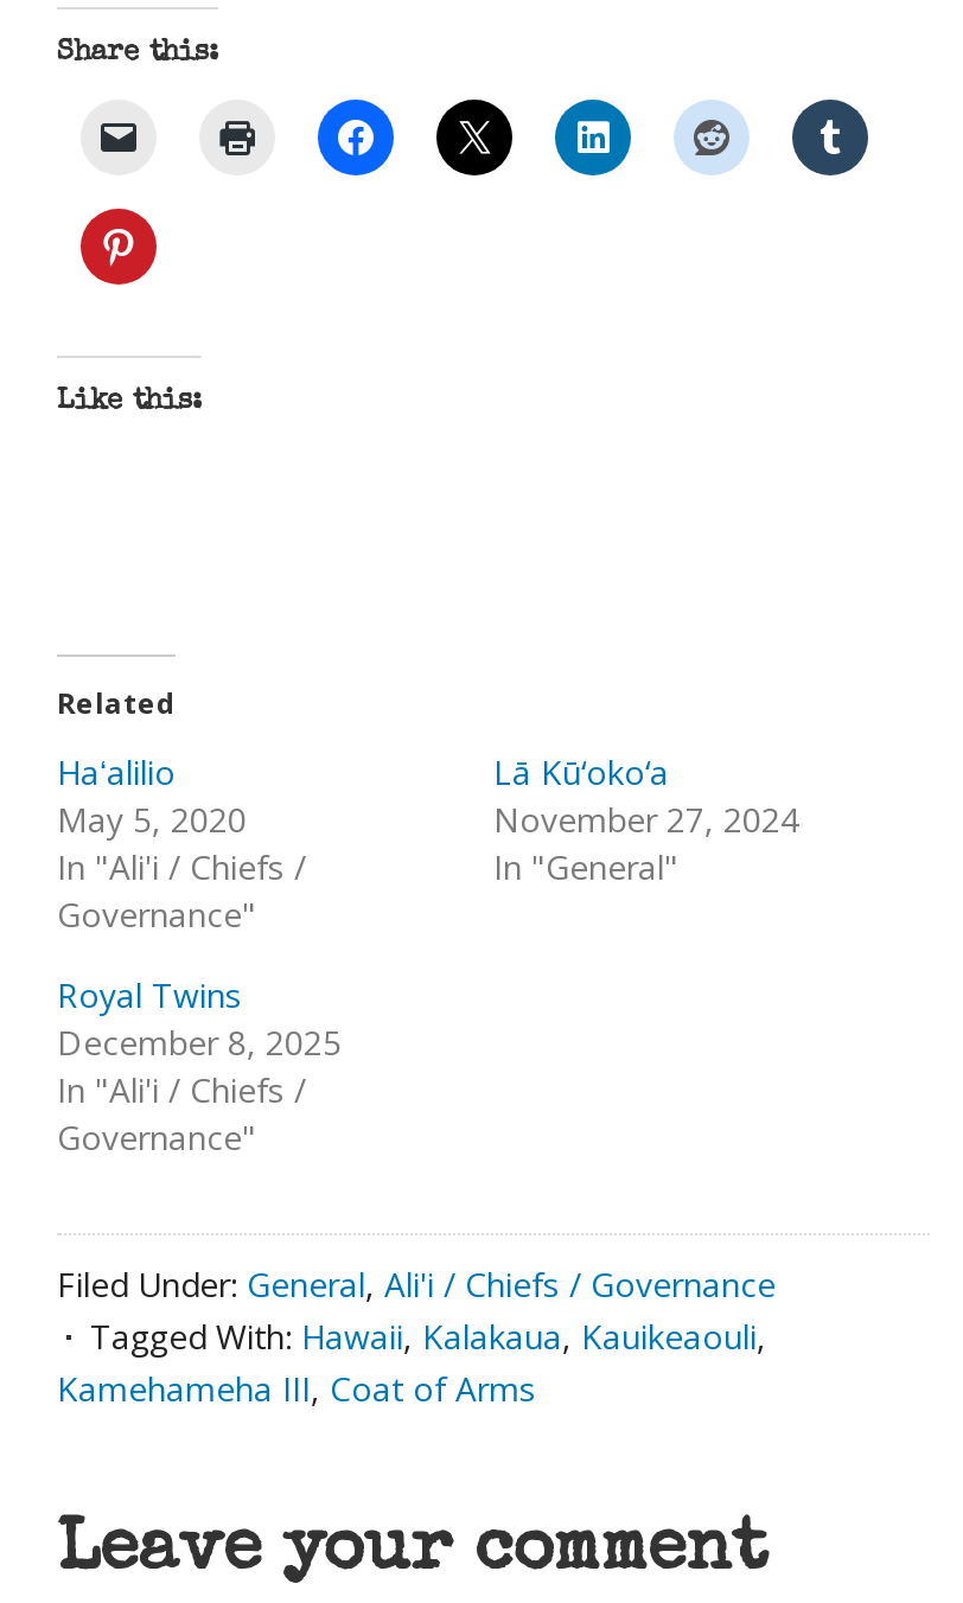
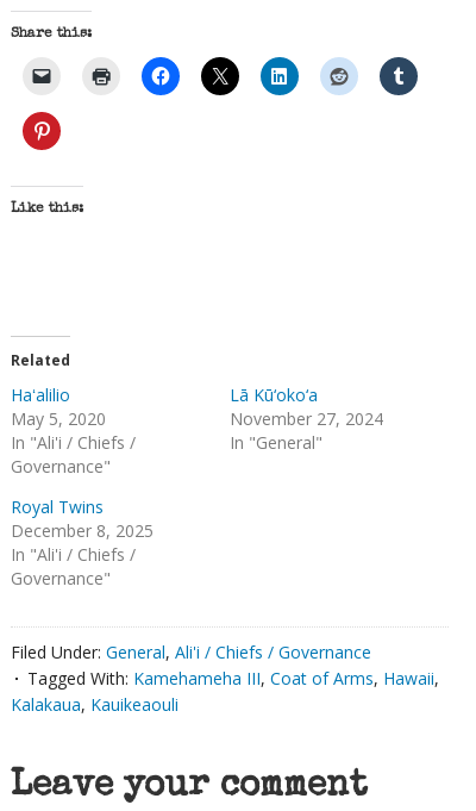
[57,1315,766,1412] Tagged With: Hawaii, Kalakaua, Kauikeaouli, | Kamehameha III, Coat of Arms -> [11,666,439,715] Tagged With: Kamehameha III, Coat of Arms, Hawaii, | Kalakaua, Kauikeaouli

